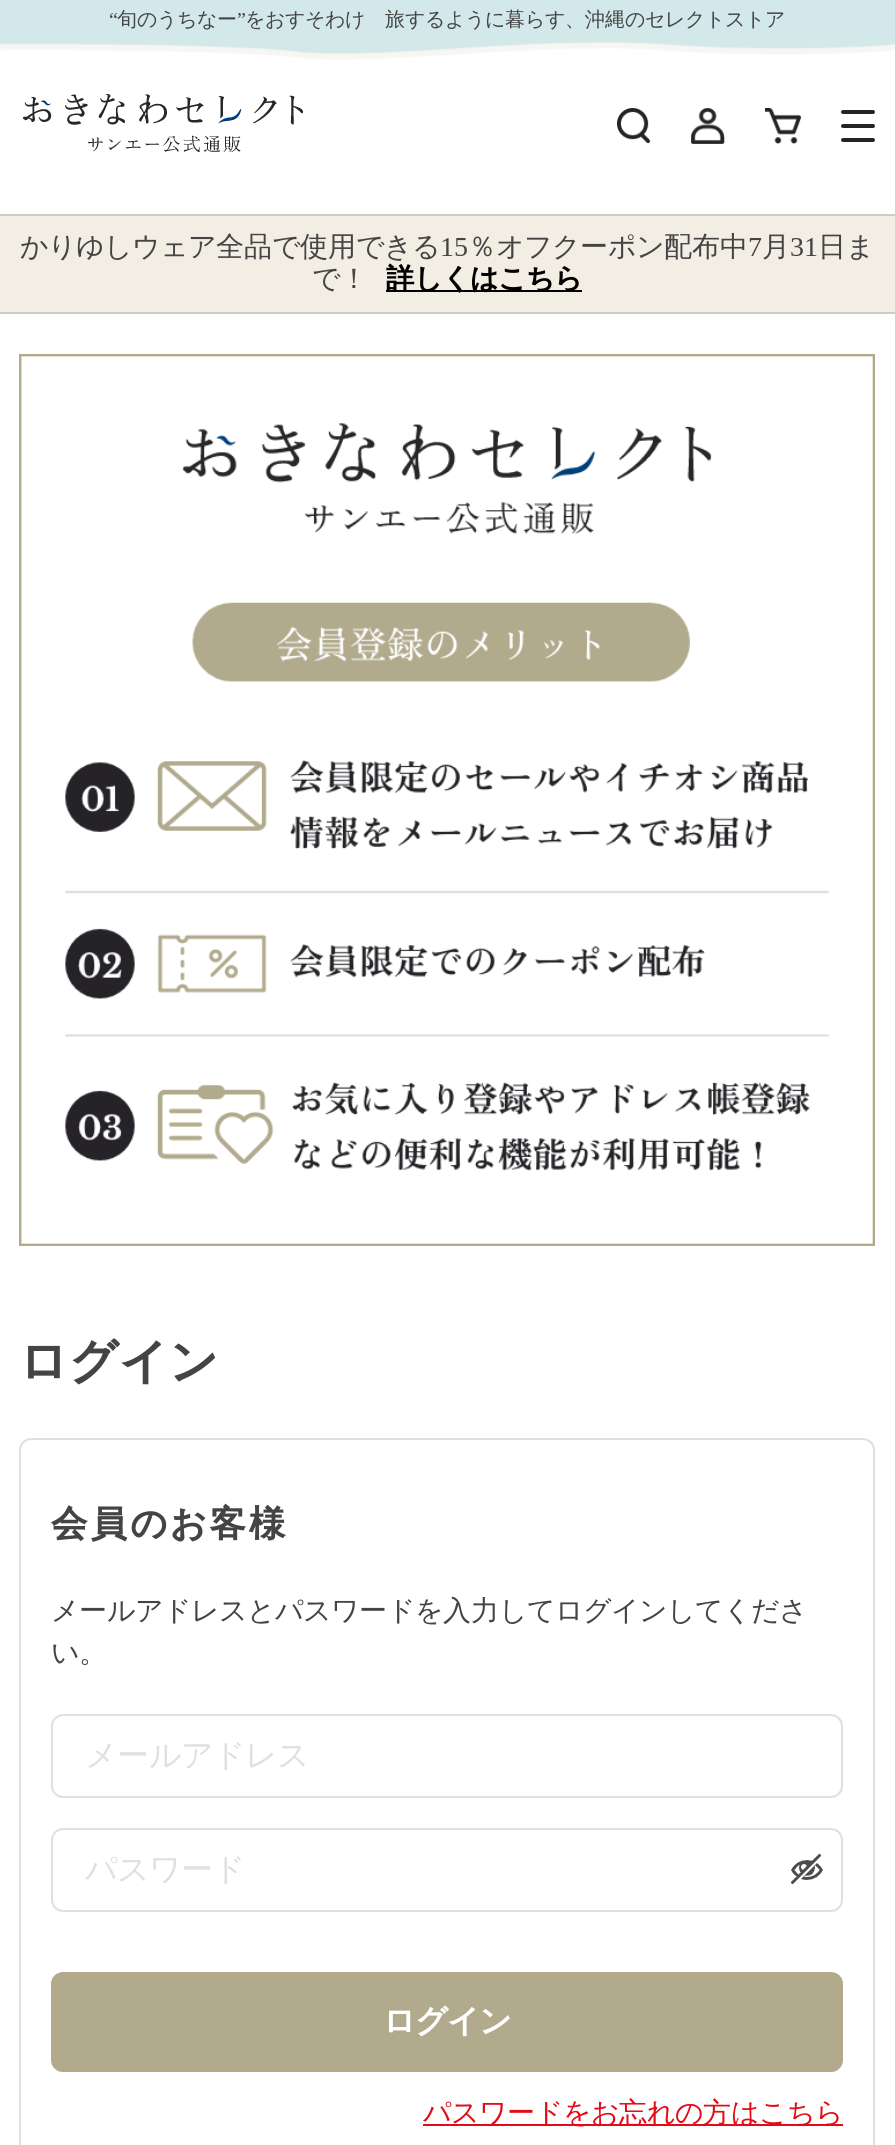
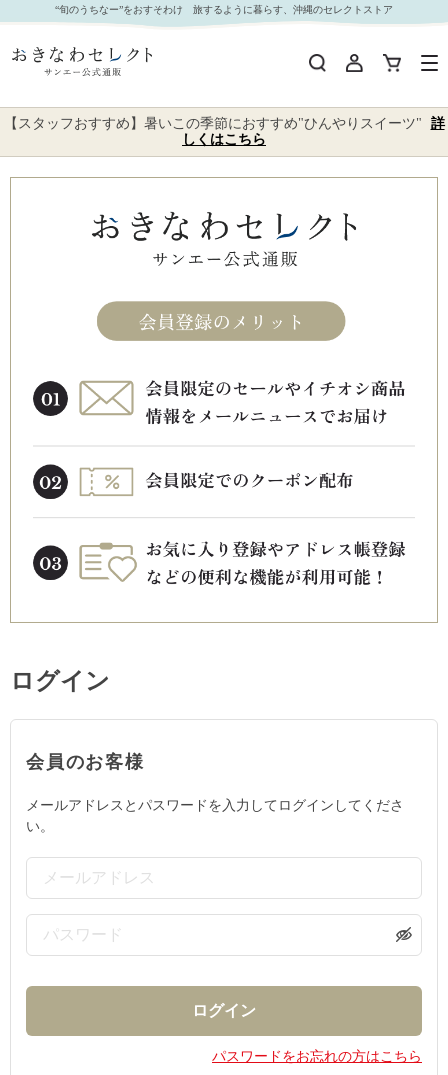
[20,232,874,294] かりゆしウェア全品で使用できる15％オフクーポン配布中7月31日ま | で！ 詳しくはこちら -> [3,116,444,147] 【スタッフおすすめ】暑いこの季節におすすめ"ひんやりスイーツ" 詳 | しくはこちら

